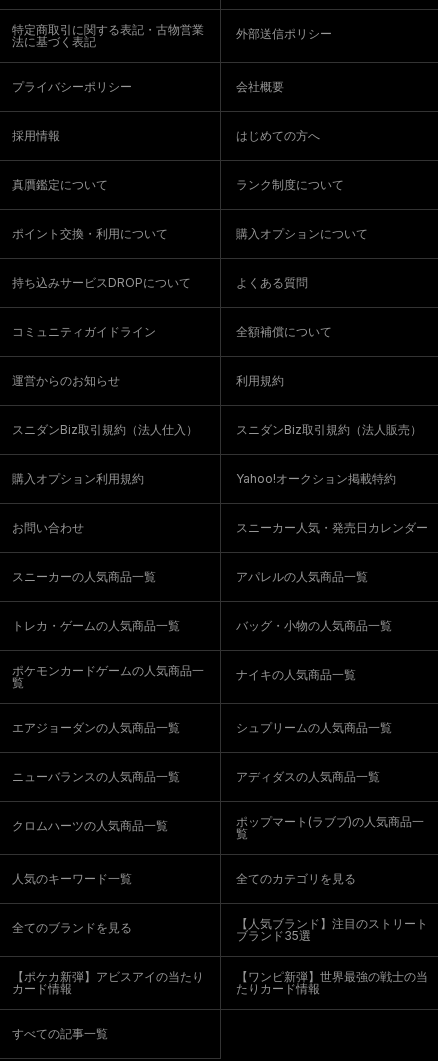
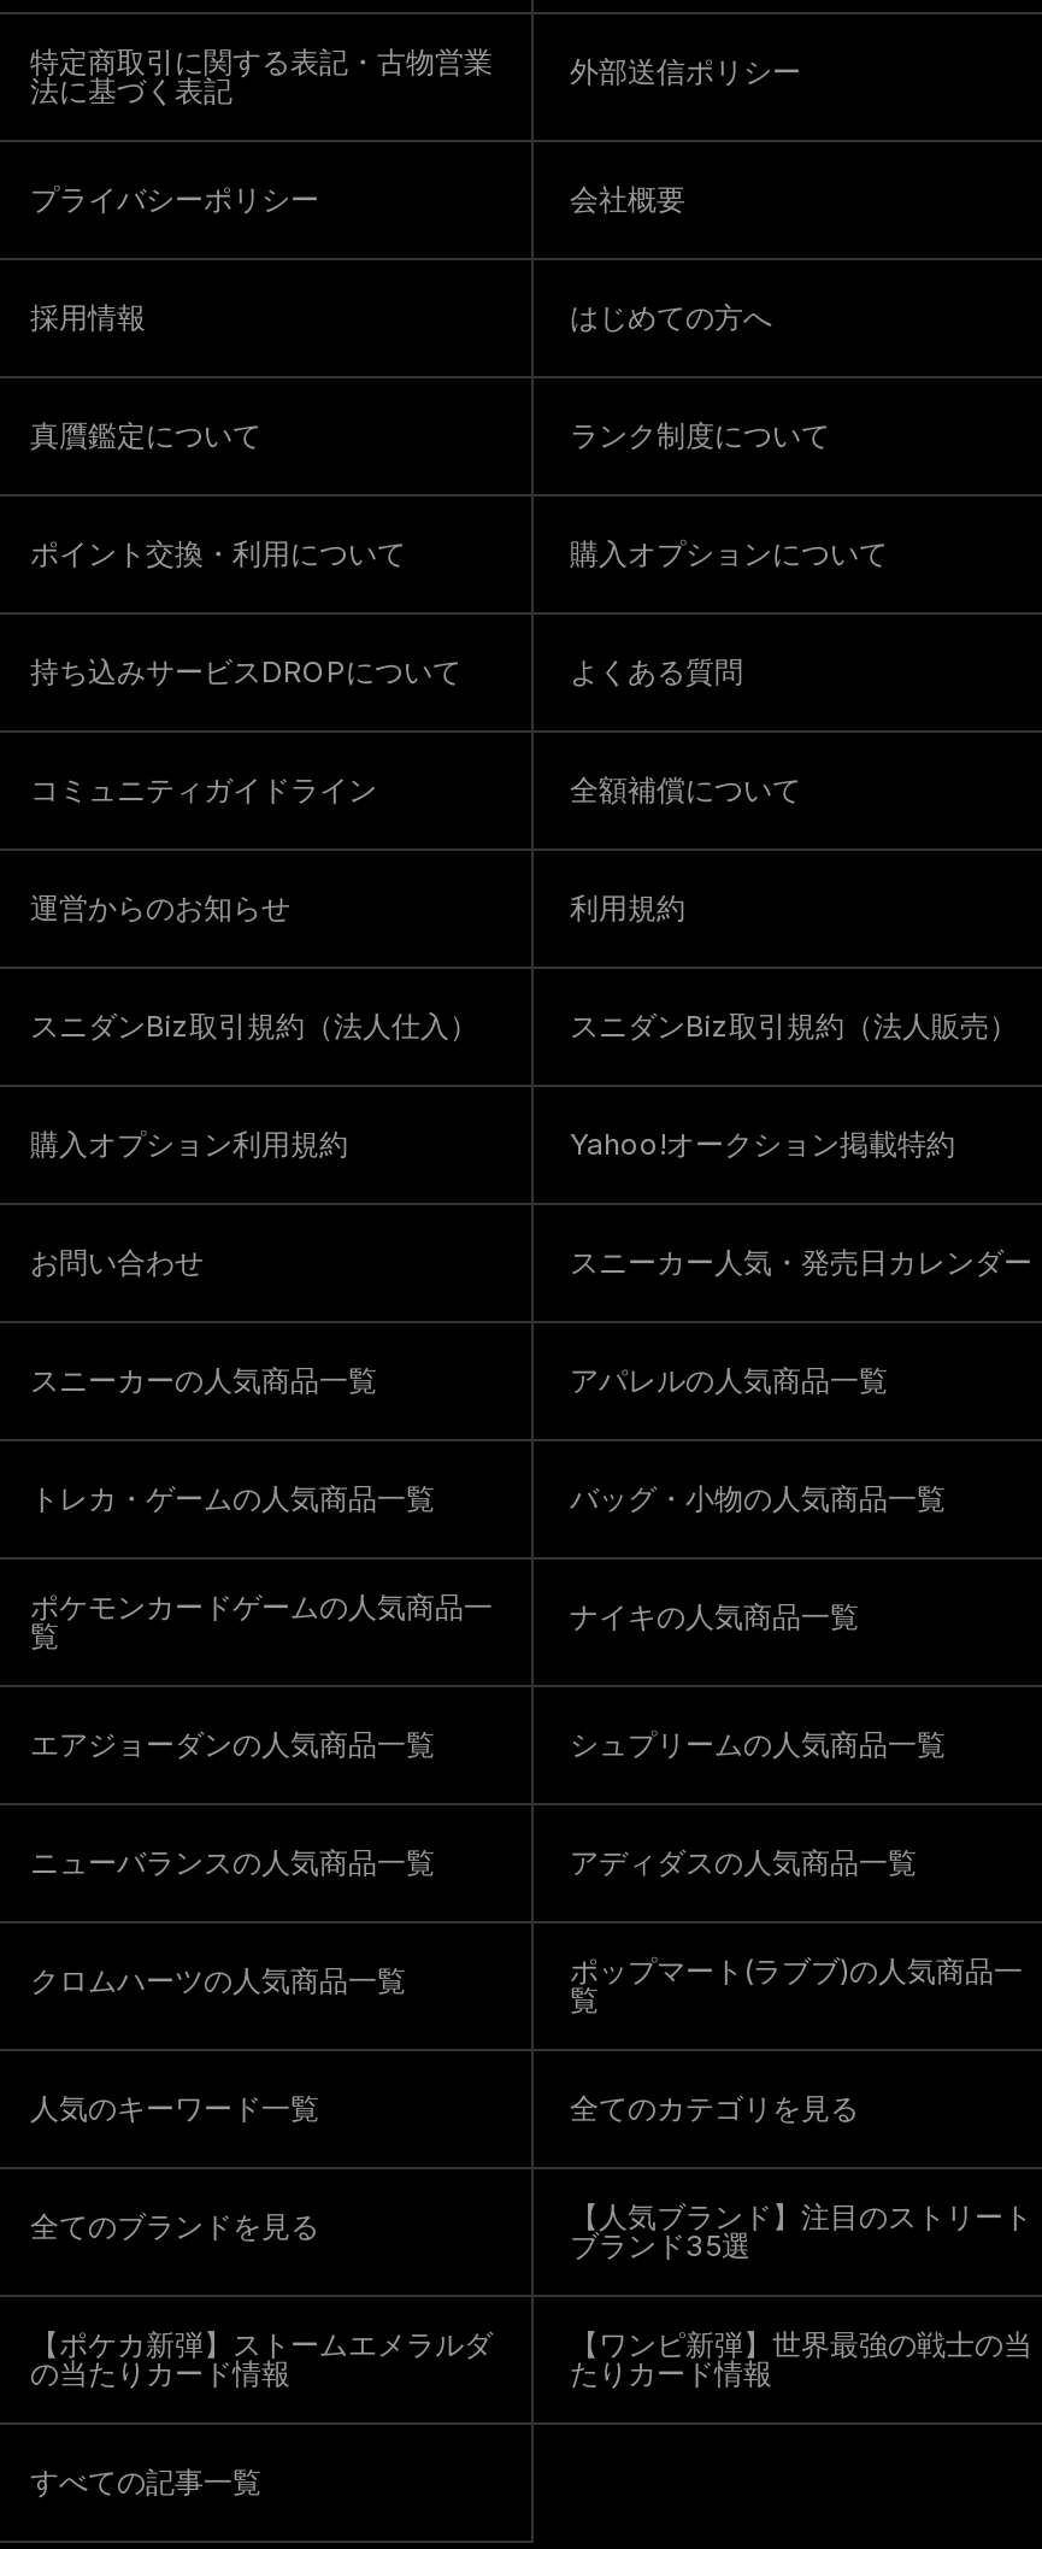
[12,969,204,996] 【ポケカ新弾】アビスアイの当たり | カード情報 -> [30,2326,493,2391] 【ポケカ新弾】ストームエメラルダ | の当たりカード情報

